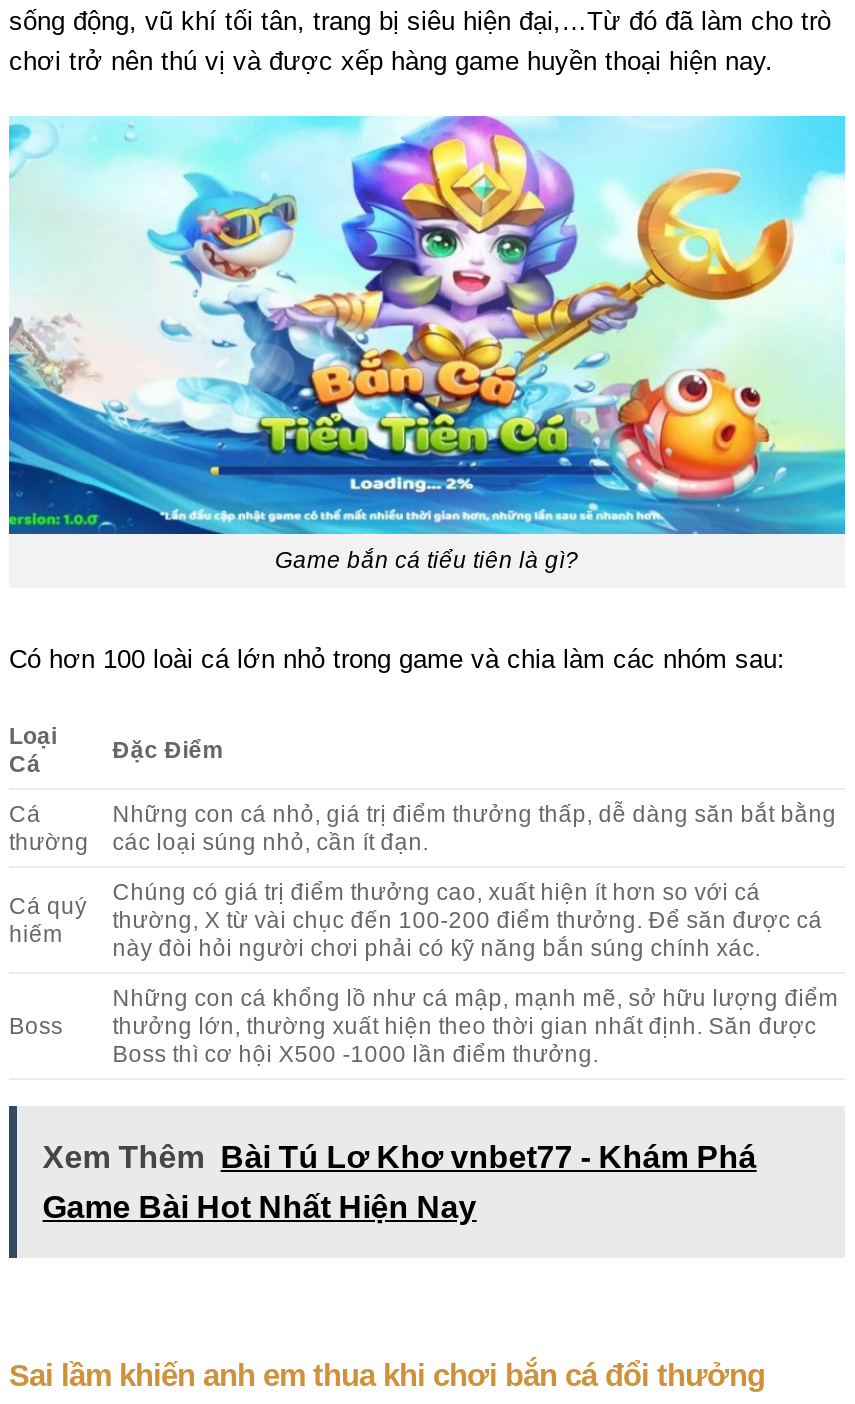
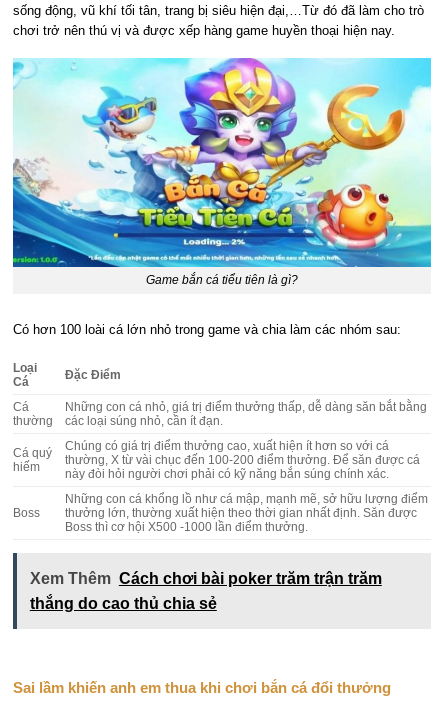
[43,1140,757,1174] Xem Thêm Bài Tú Lơ Khơ vnbet77 - Khám Phá -> [30,570,382,587] Xem Thêm Cách chơi bài poker trăm trận trăm
[43,1190,477,1224] Game Bài Hot Nhất Hiện Nay -> [30,595,217,612] thắng do cao thủ chia sẻ

